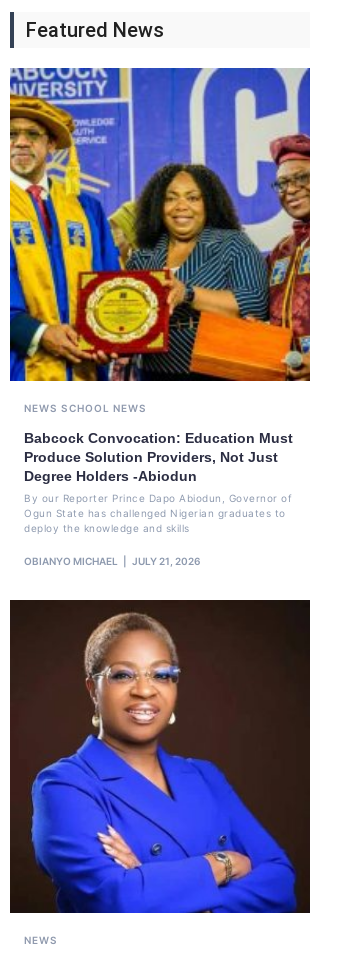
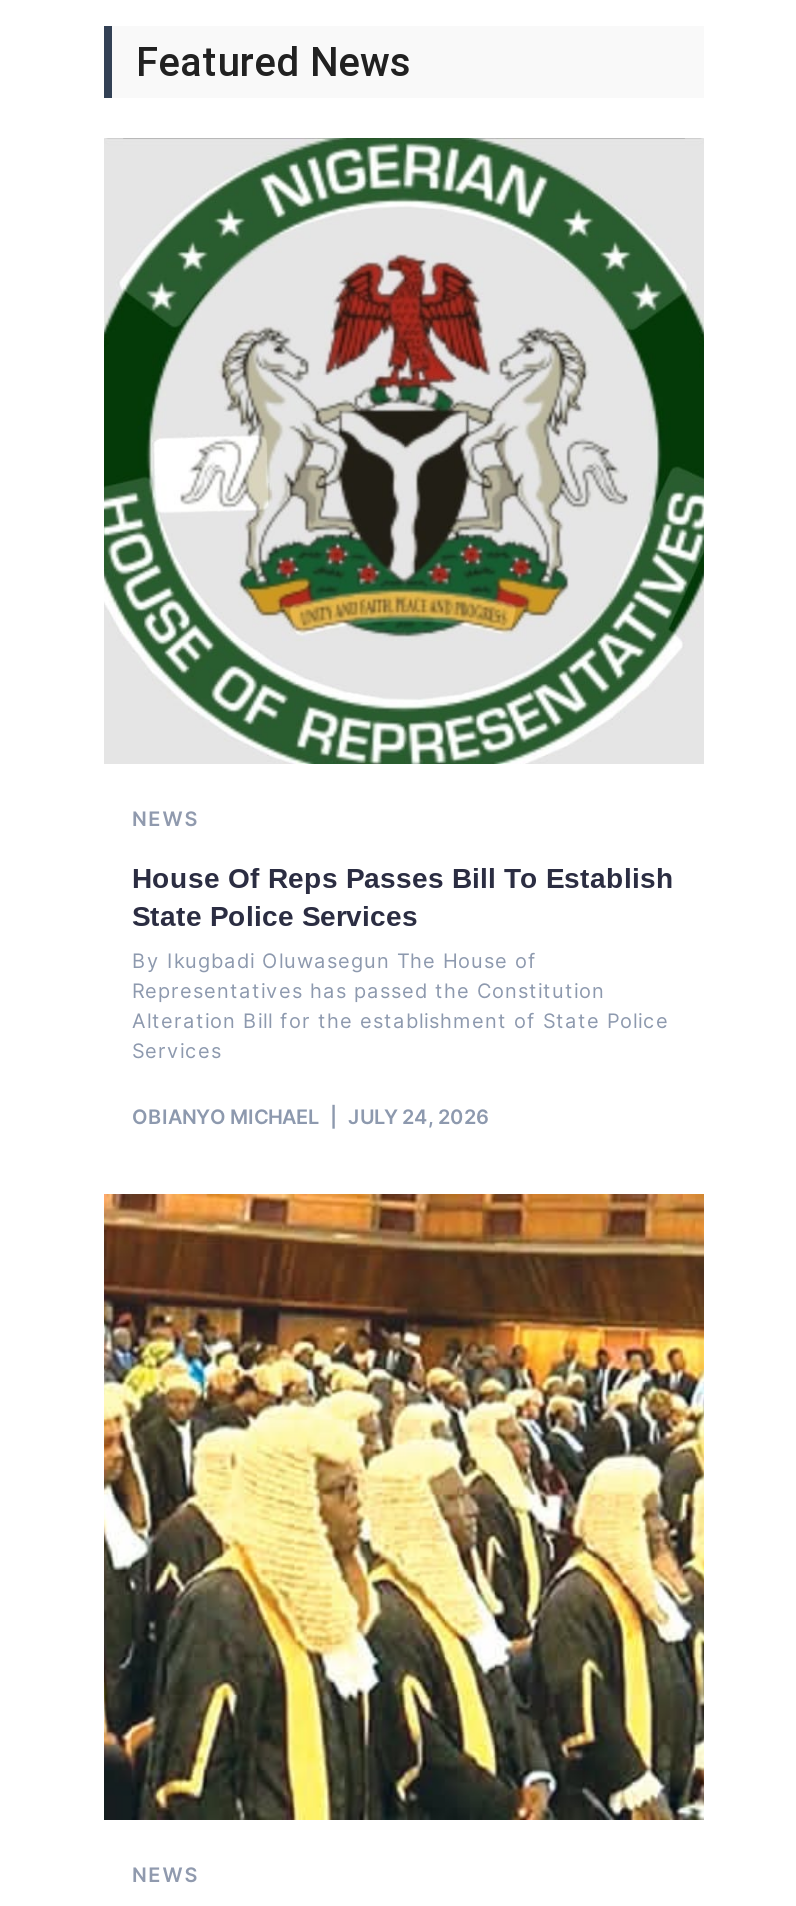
[9,67,311,414] [image] | NEWS SCHOOL NEWS -> [102,135,706,830] [image] | NEWS
[24,430,293,484] Babcock Convocation: Education Must | Produce Solution Providers, Not Just | Degree Holders -Abiodun -> [132,862,674,932] House Of Reps Passes Bill To Establish | State Police Services
[24,492,292,534] By our Reporter Prince Dapo Abiodun, Governor of | Ogun State has challenged Nigerian graduates to | deploy the knowledge and skills -> [132,948,669,1062] By Ikugbadi Oluwasegun The House of | Representatives has passed the Constitution | Alteration Bill for the establishment of State Police | Services
[24,555,200,567] OBIANYO MICHAEL JULY 21, 2026 -> [132,1104,488,1128] OBIANYO MICHAEL JULY 24, 2026
[9,599,311,914] [image] -> [102,1193,706,1823] [image]

